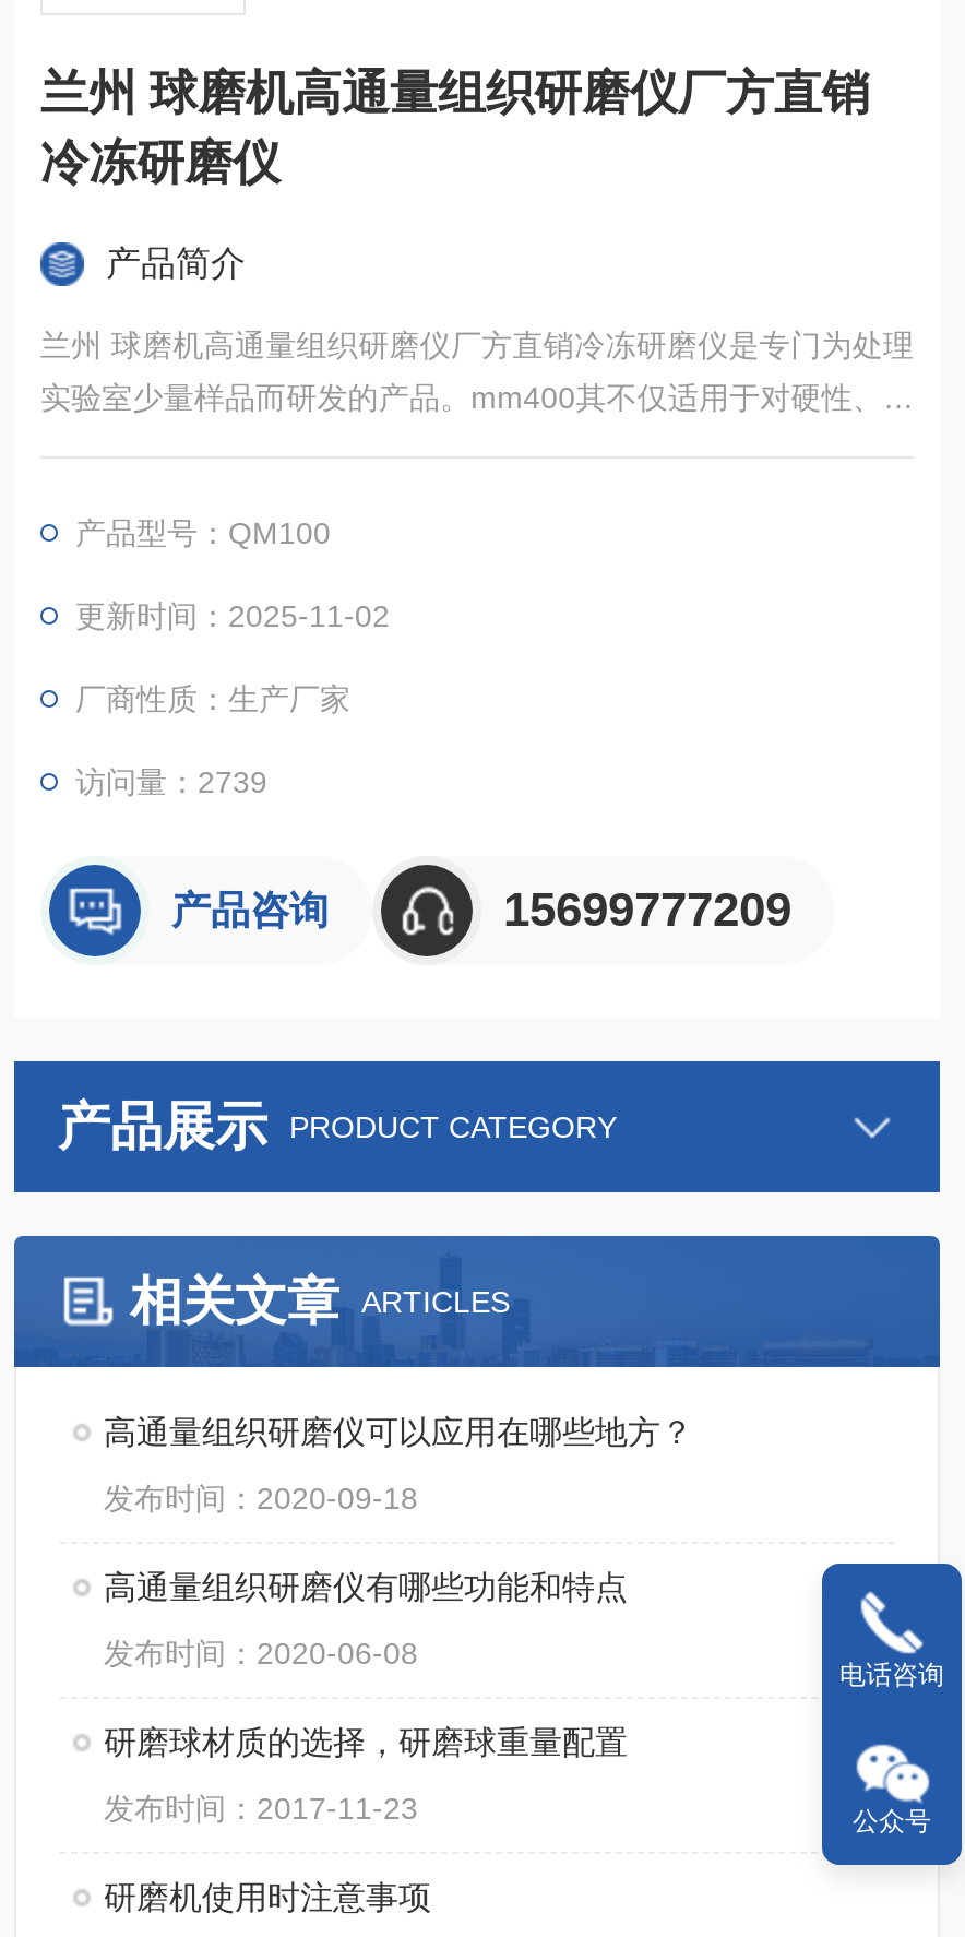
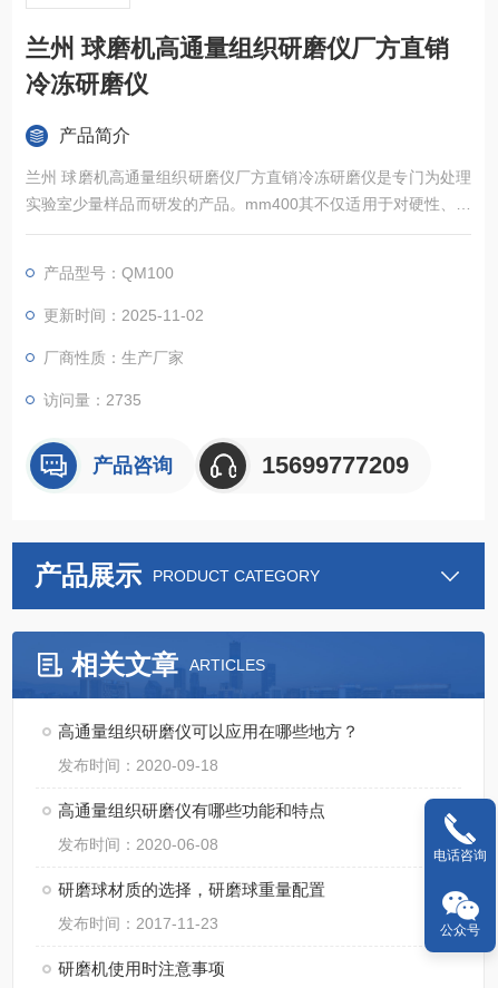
[75,764,267,799] 访问量：2739 -> [43,391,141,409] 访问量：2735

